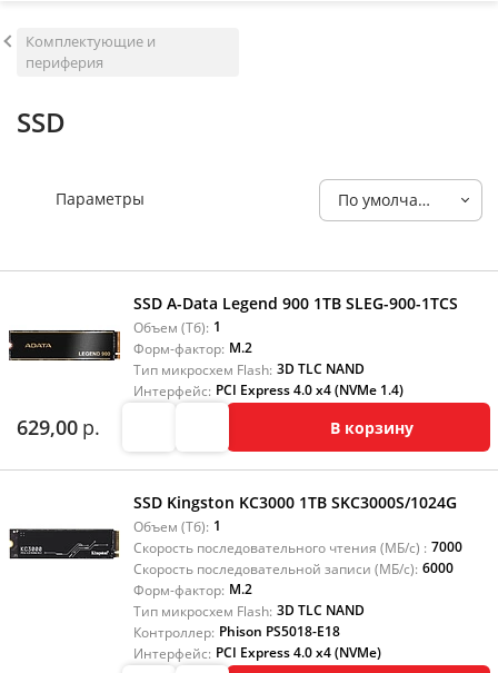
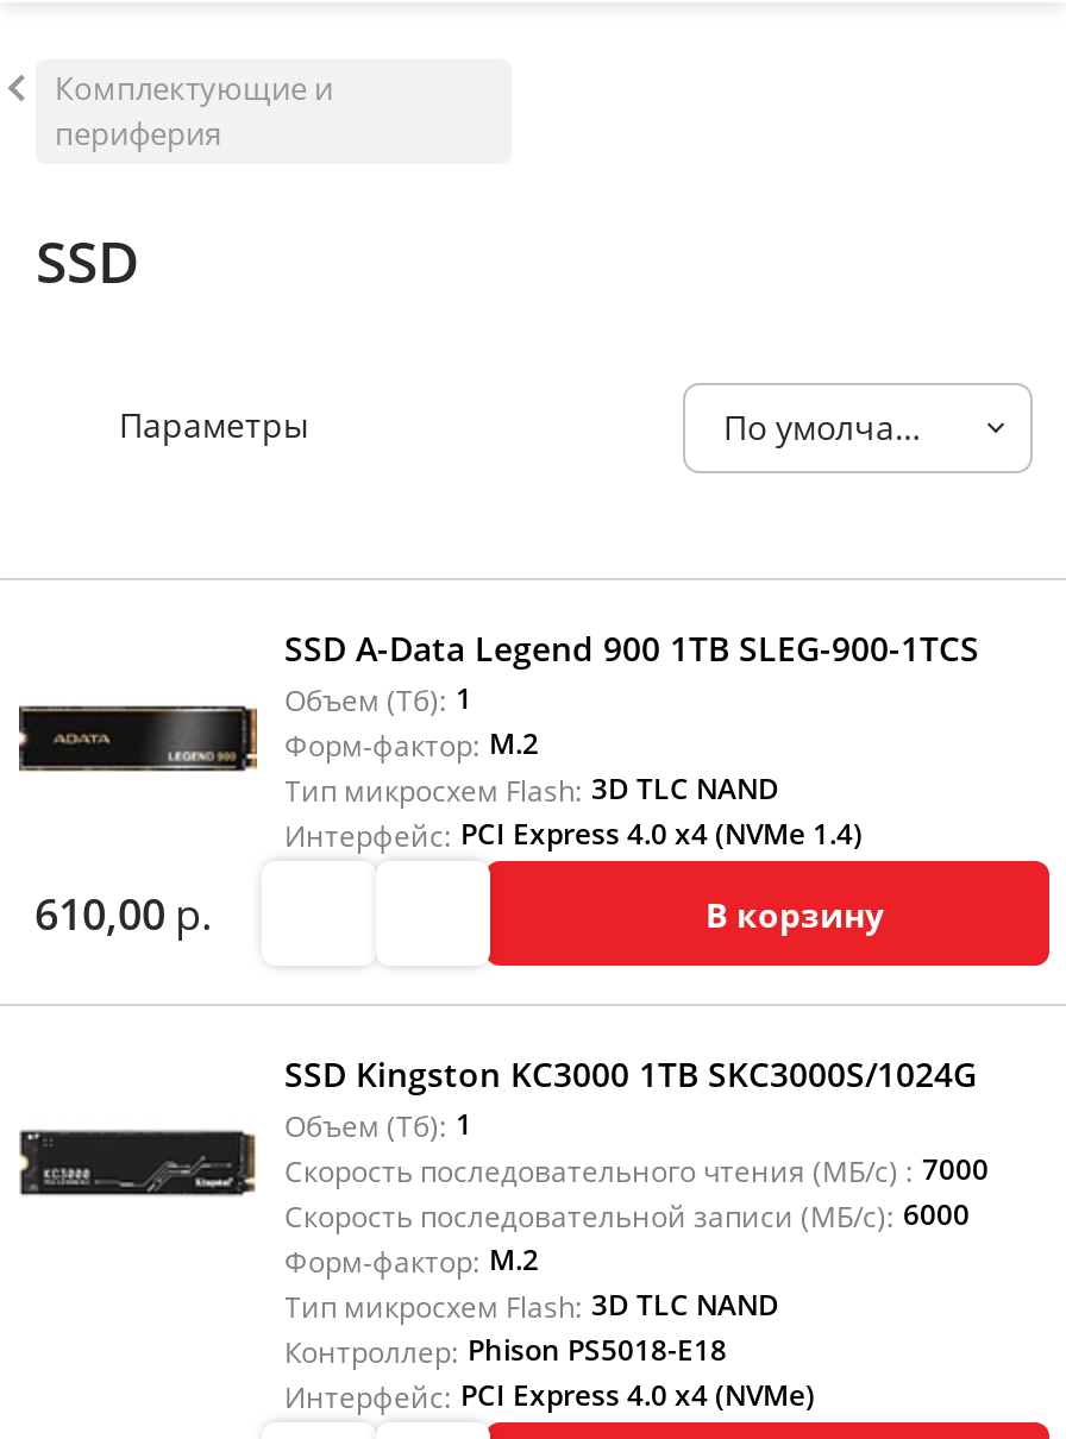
[16,414,99,441] 629,00 р. -> [35,885,213,942] 610,00 р.

